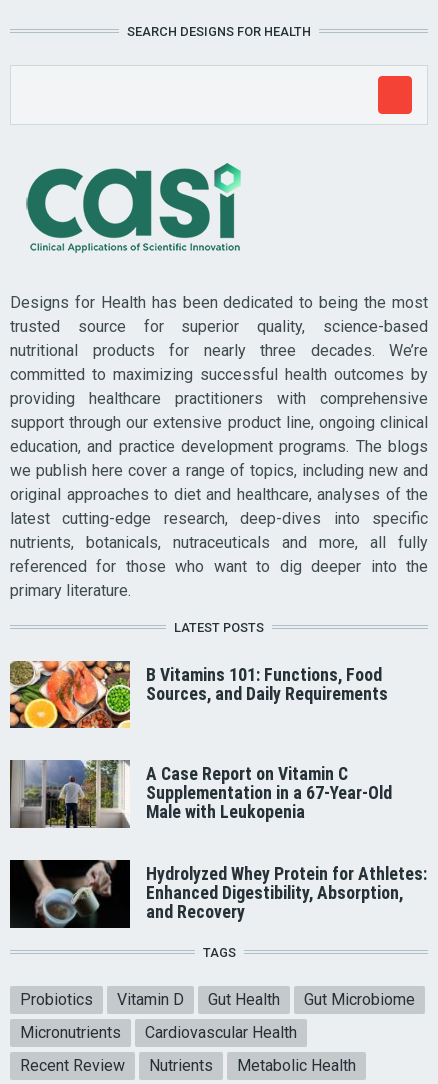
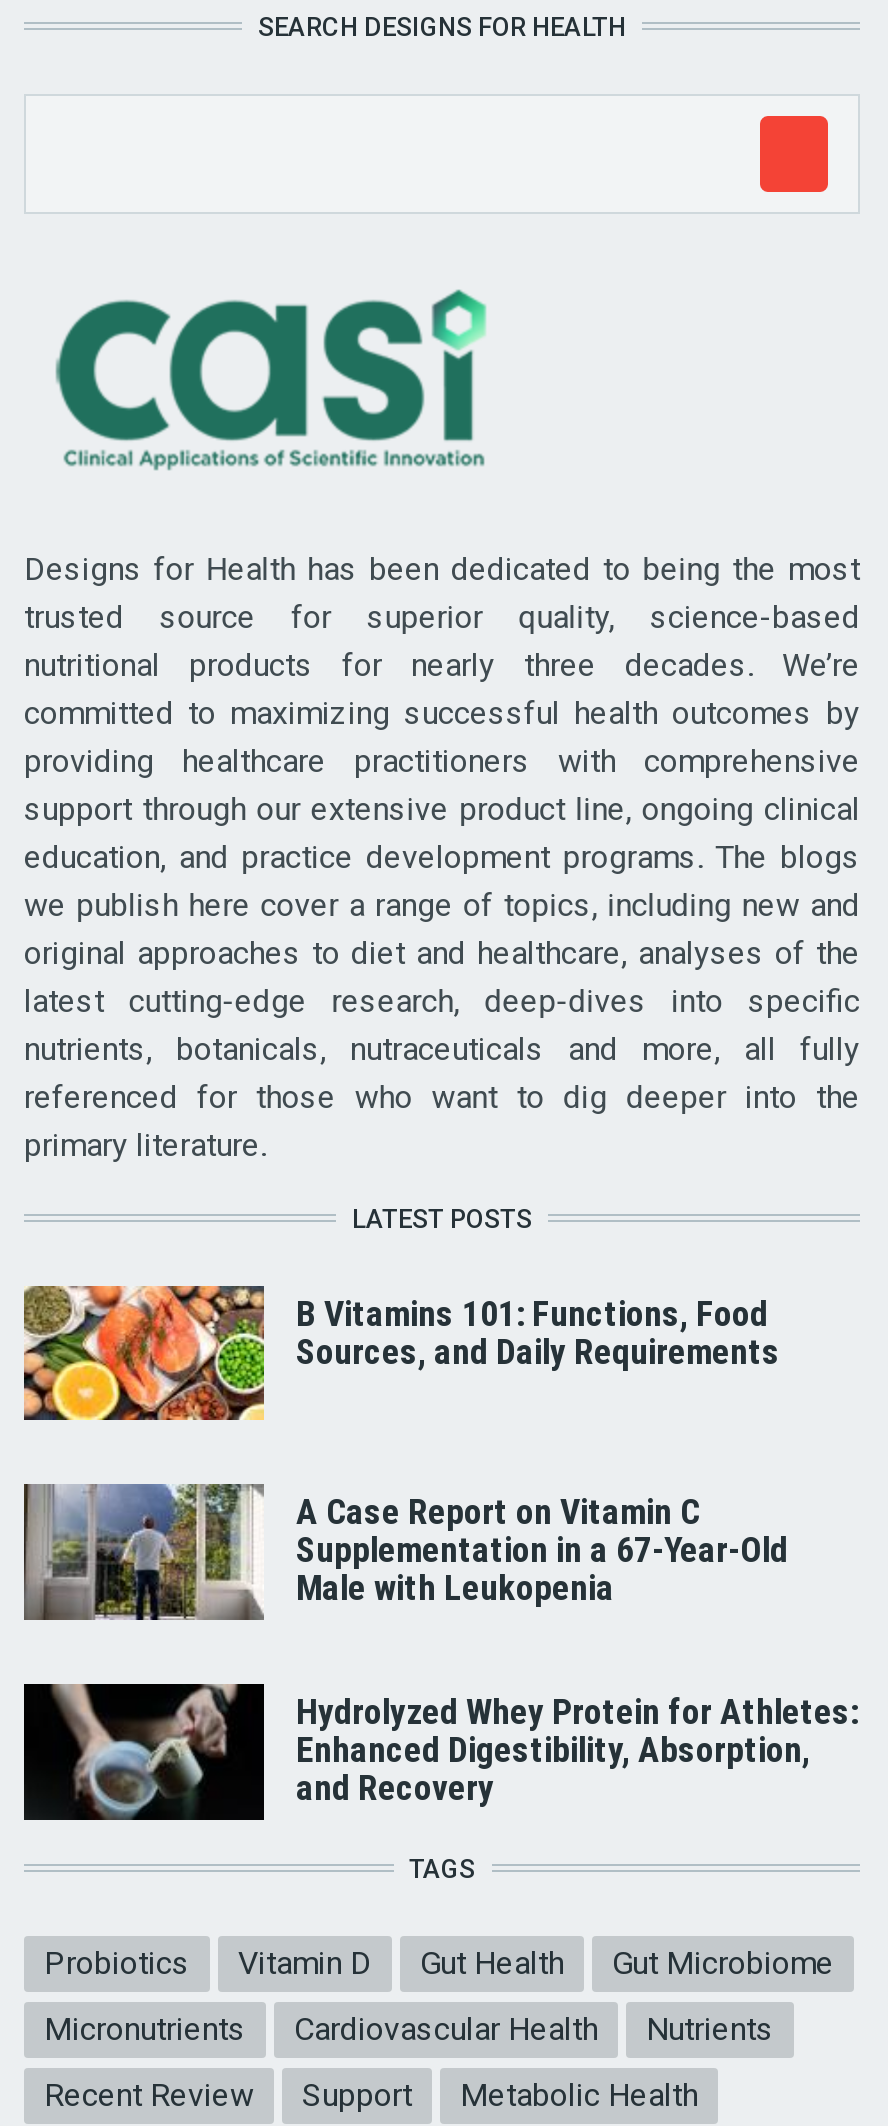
moved [149,1055,213,1074] -> [646,2009,774,2047]: Nutrients
none -> [302,2075,412,2113] Support

